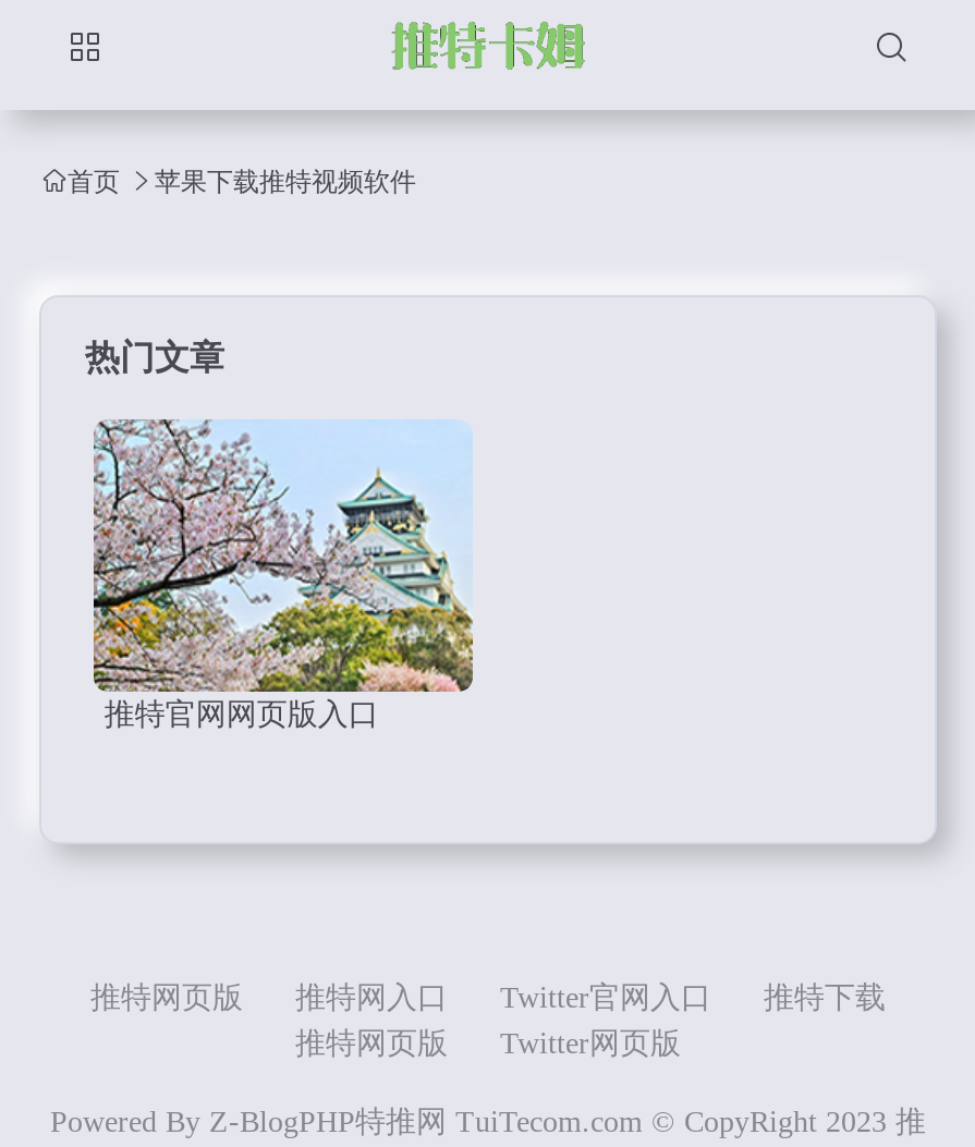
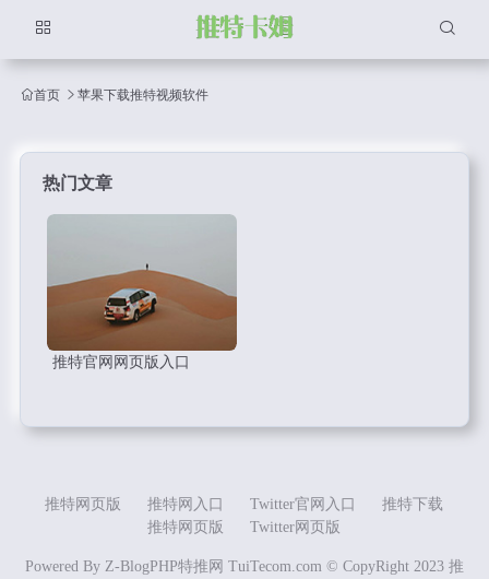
[92,419,475,694] [image] -> [46,214,238,352] [image]

